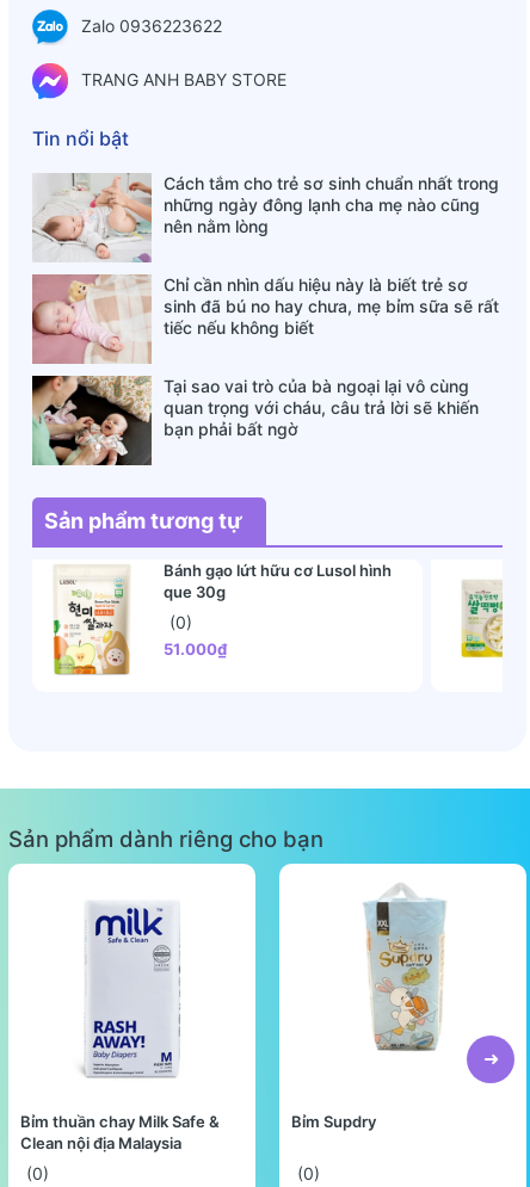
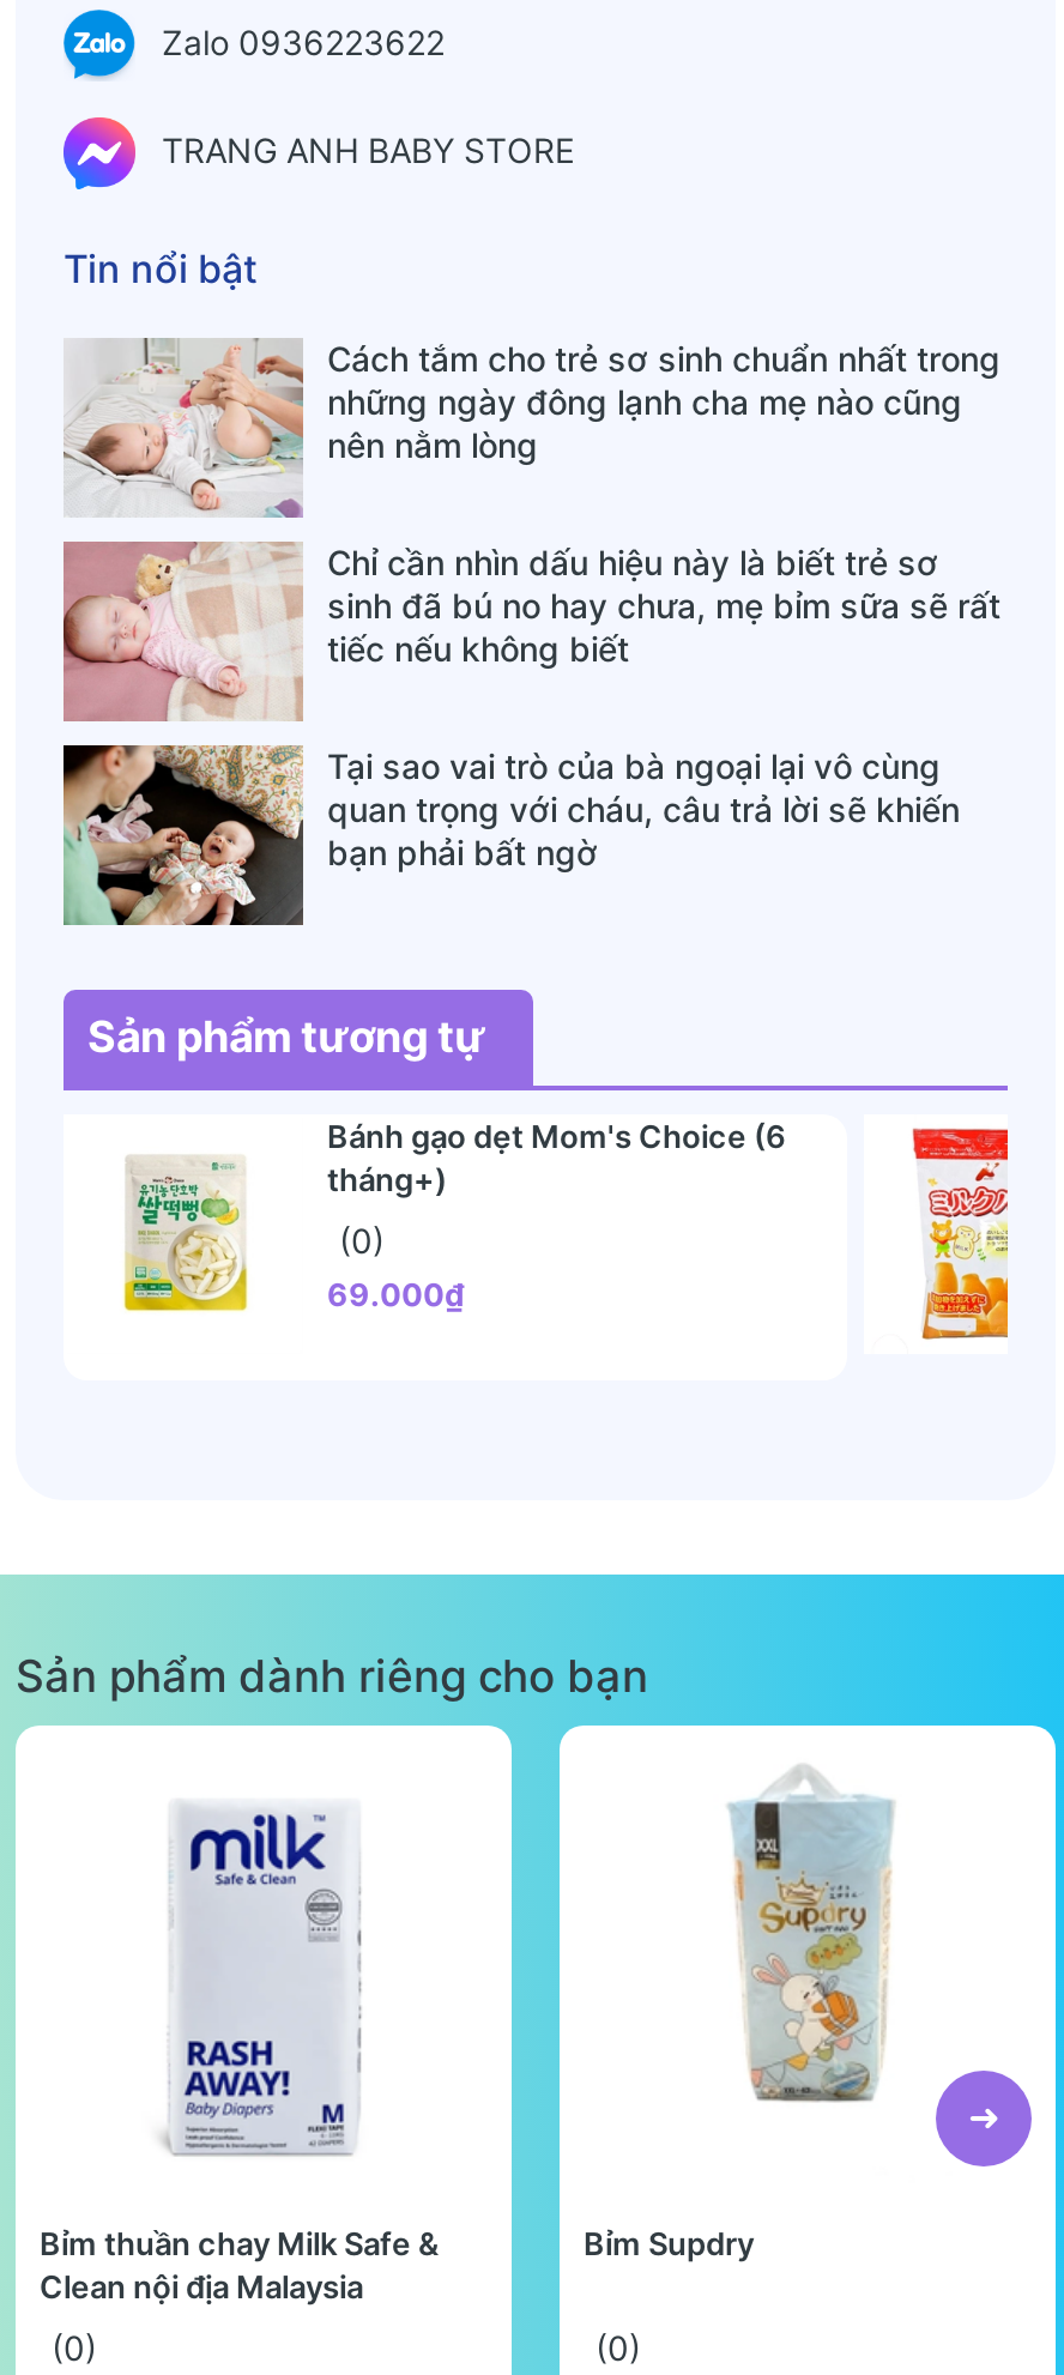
[53,561,392,676] [image] | Bánh gạo lứt hữu cơ Lusol hình | que 30g -> [107,1117,785,1344] [image] | Bánh gạo dẹt Mom's Choice (6 | tháng+)
[455,567,504,672] [image] -> [909,1126,1010,1342] [image]
[164,639,227,659] 51.000₫ -> [327,1275,464,1313] 69.000₫

